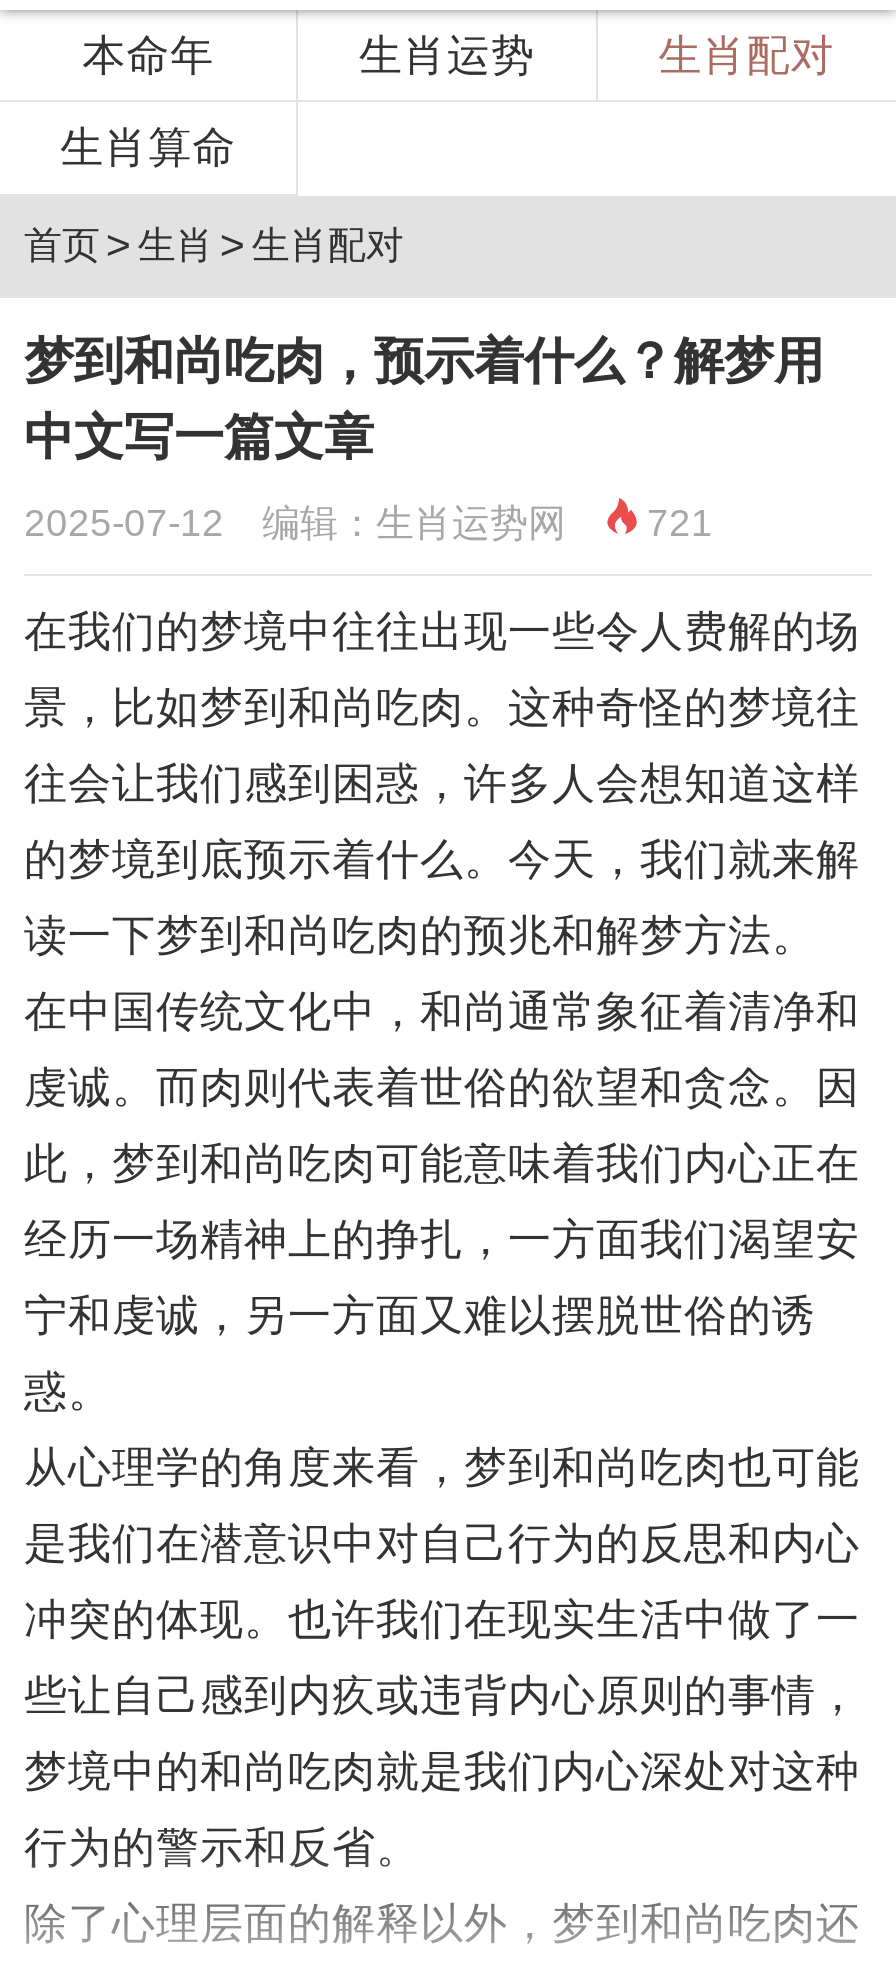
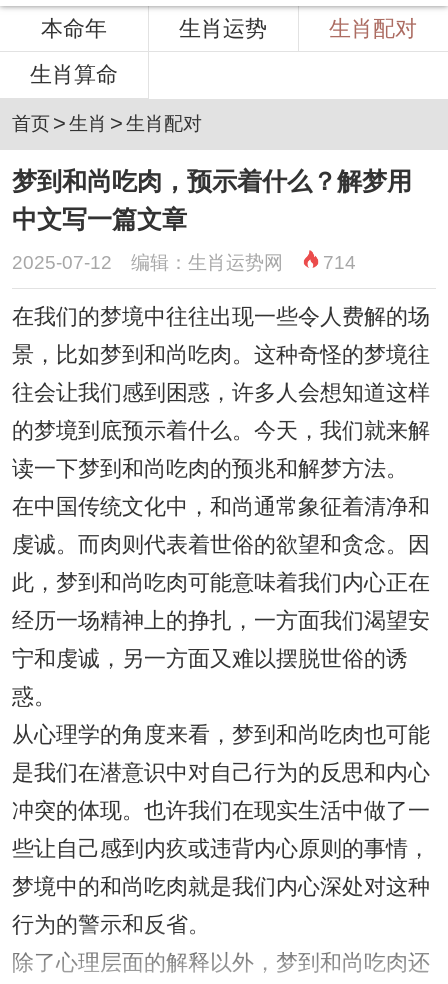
[24,501,713,543] 2025-07-12 编辑：生肖运势网 721 -> [12,252,356,273] 2025-07-12 编辑：生肖运势网 714

